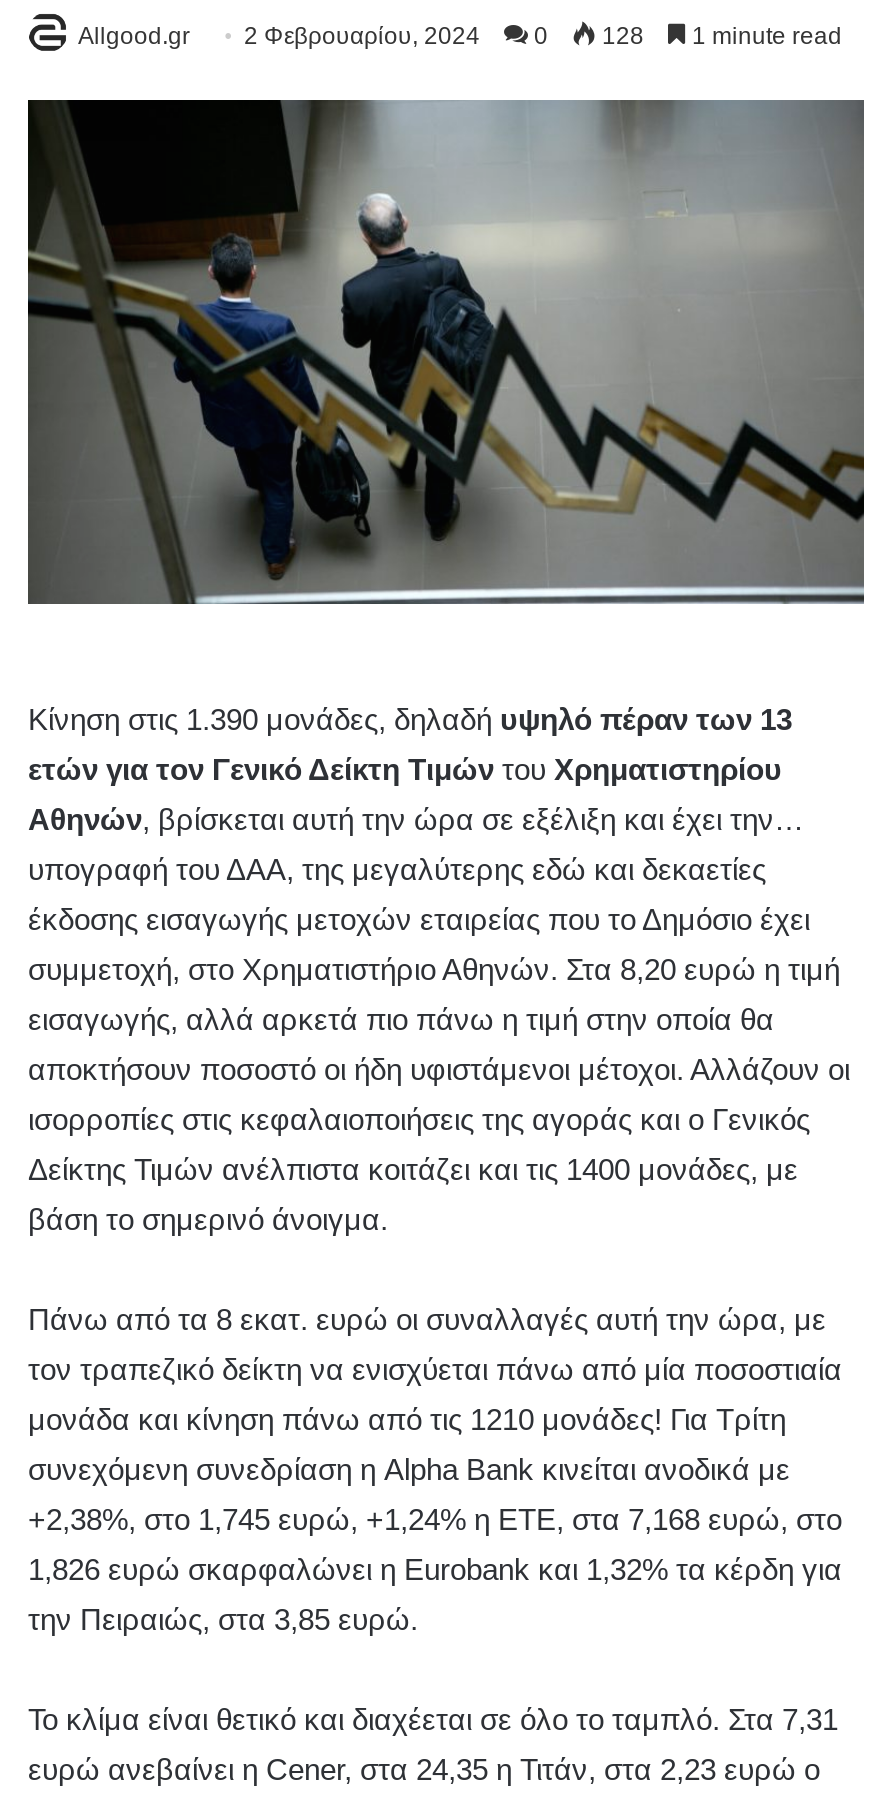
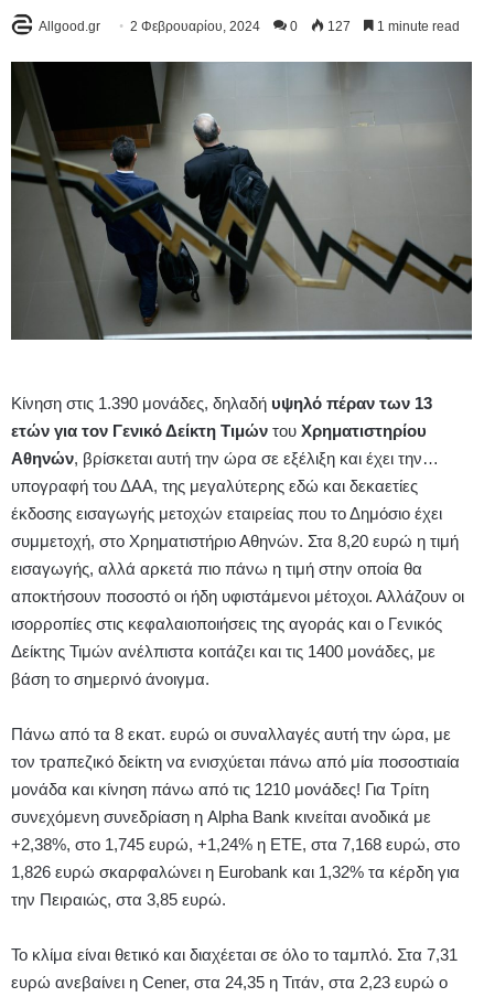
[78,22,842,50] Allgood.gr 2 Φεβρουαρίου, 2024 0 128 1 minute read -> [39,19,460,34] Allgood.gr 2 Φεβρουαρίου, 2024 0 127 1 minute read

